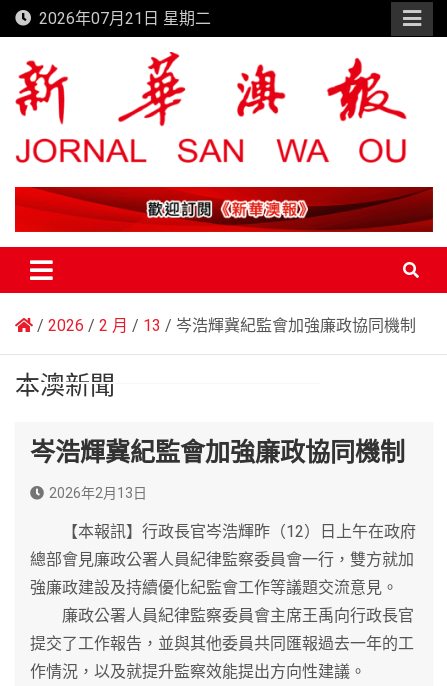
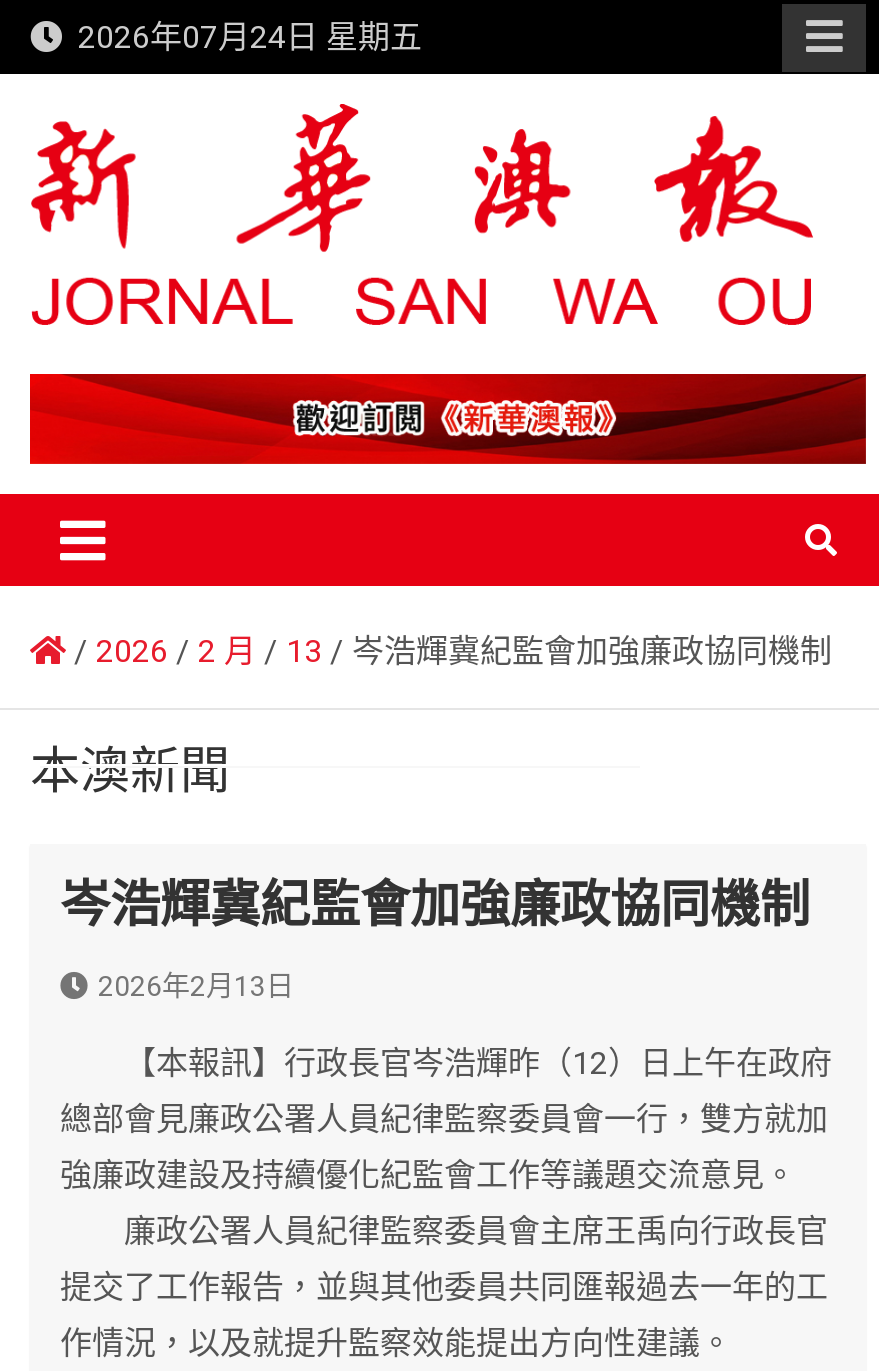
[31,9,211,28] 2026年07月21日 星期二 -> [62,18,422,56] 2026年07月24日 星期五

